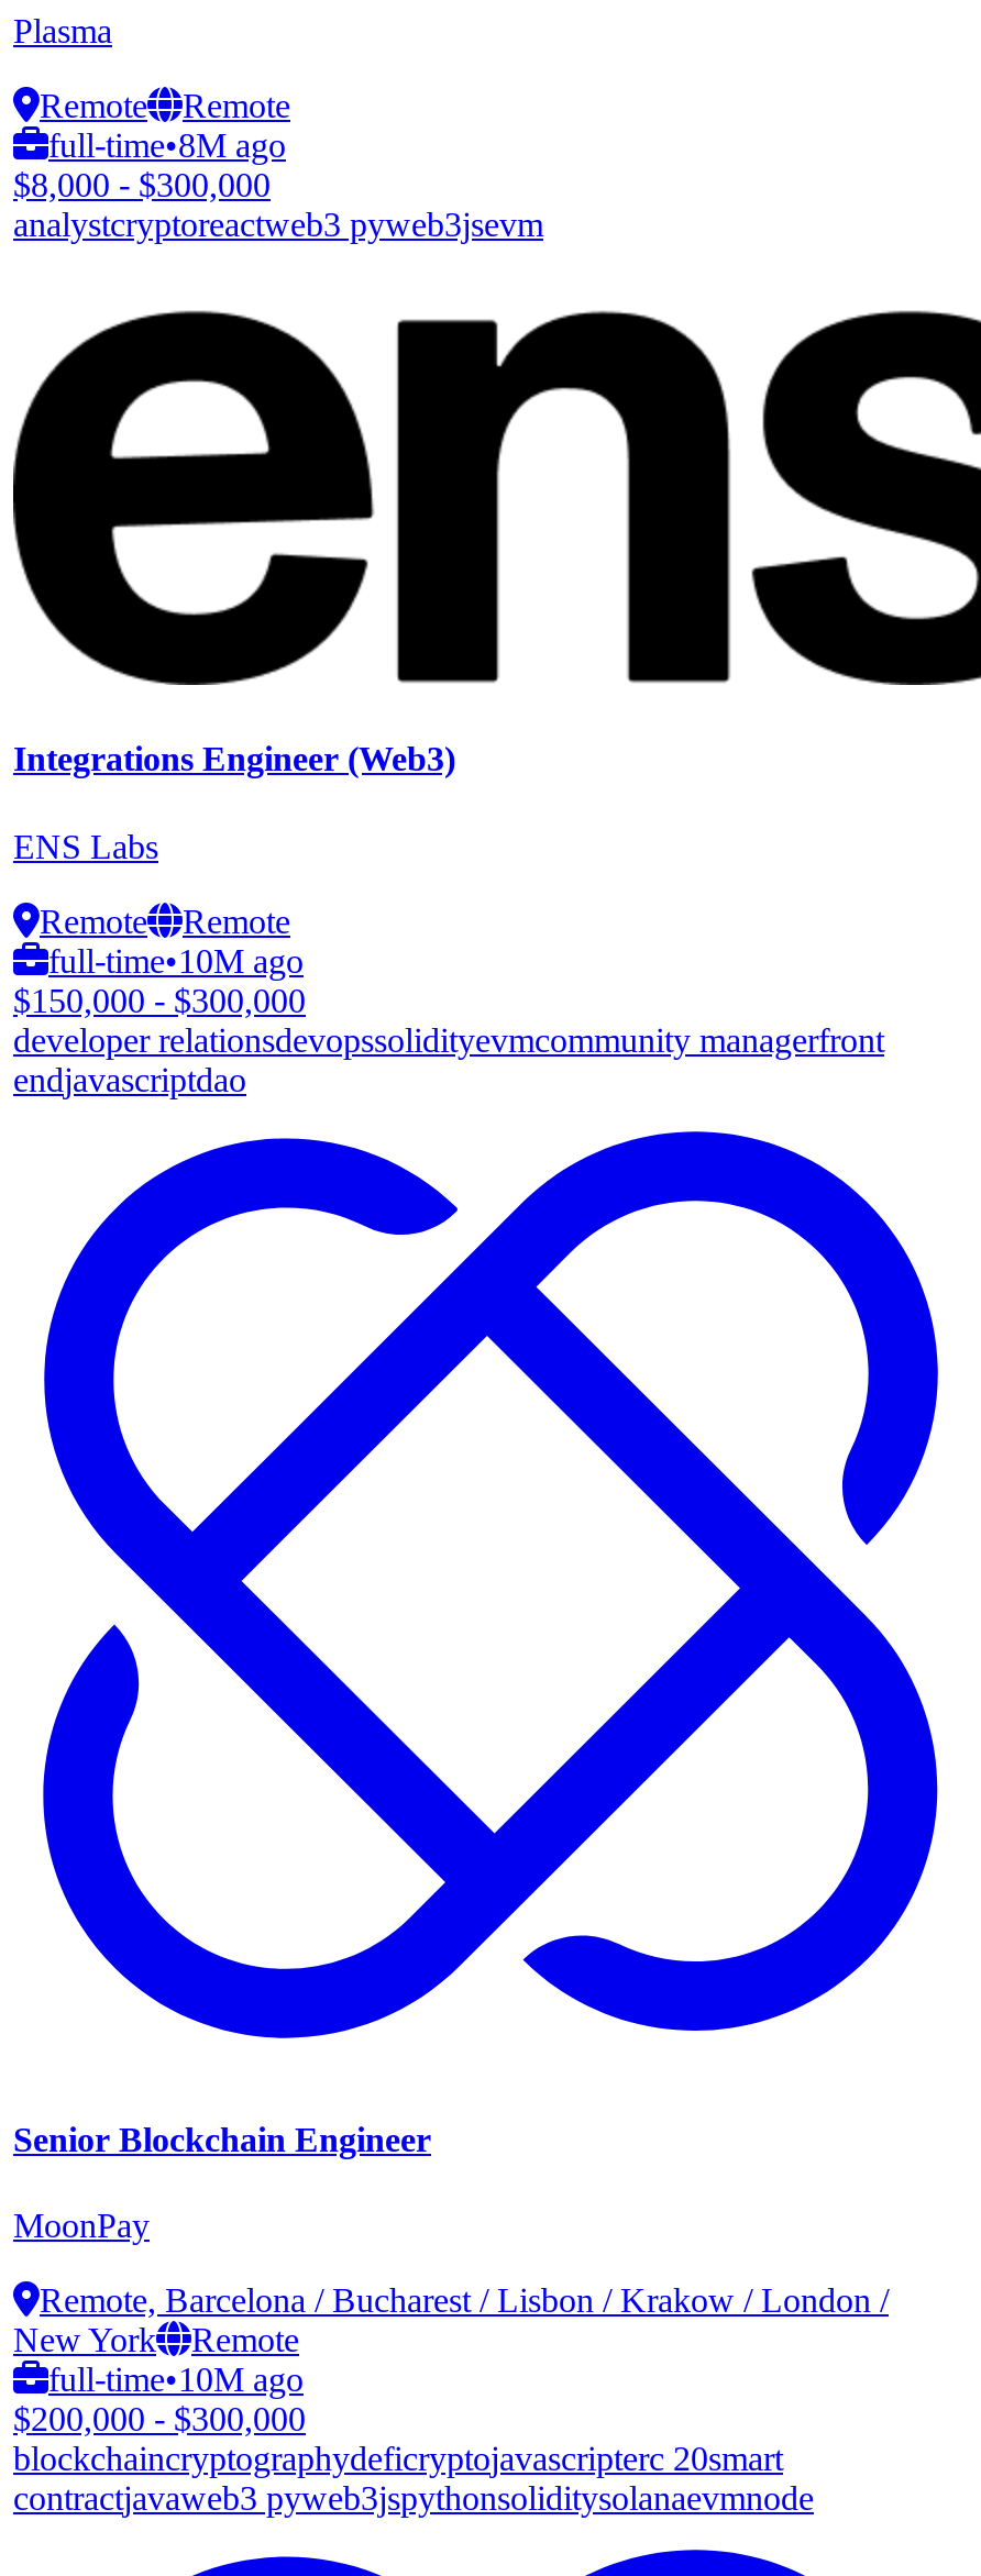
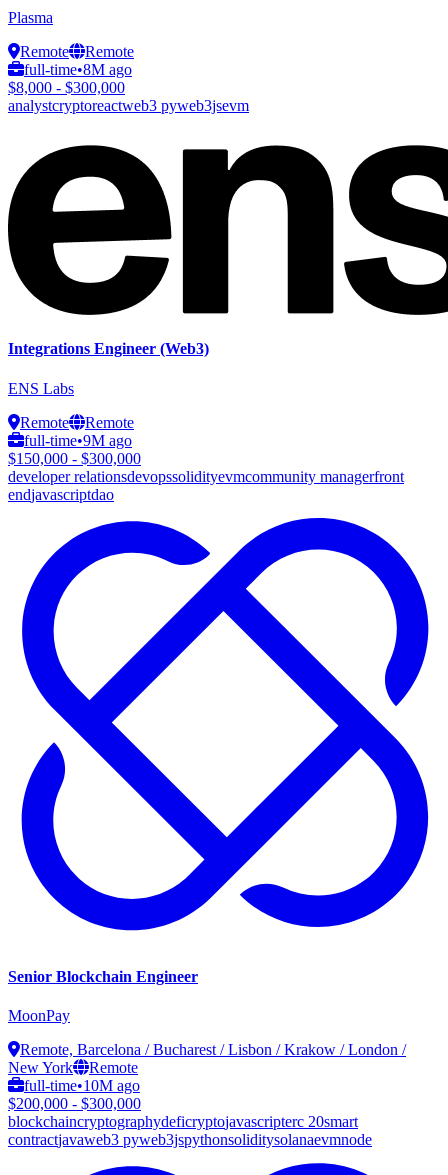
[48,941,304,979] full-time•10M ago -> [24,431,132,448] full-time•9M ago

